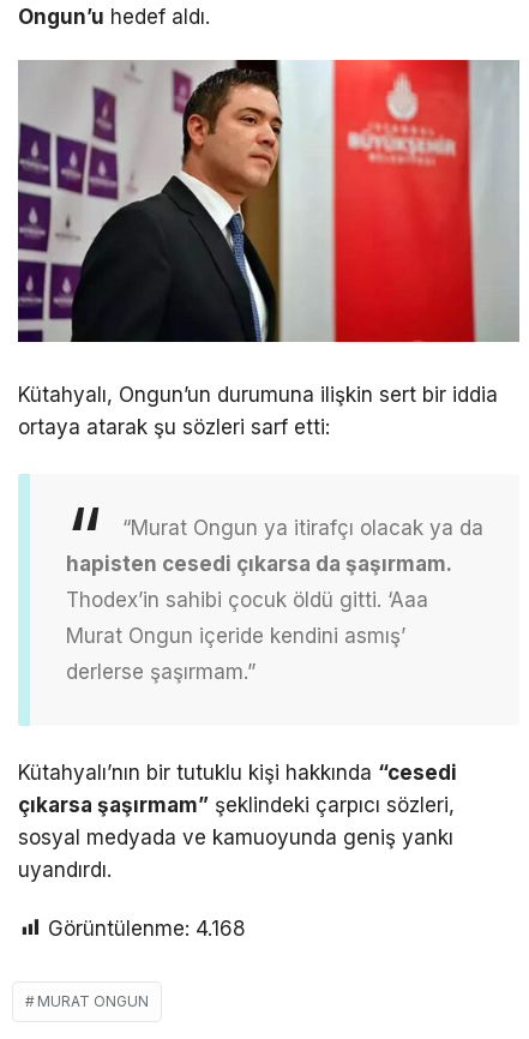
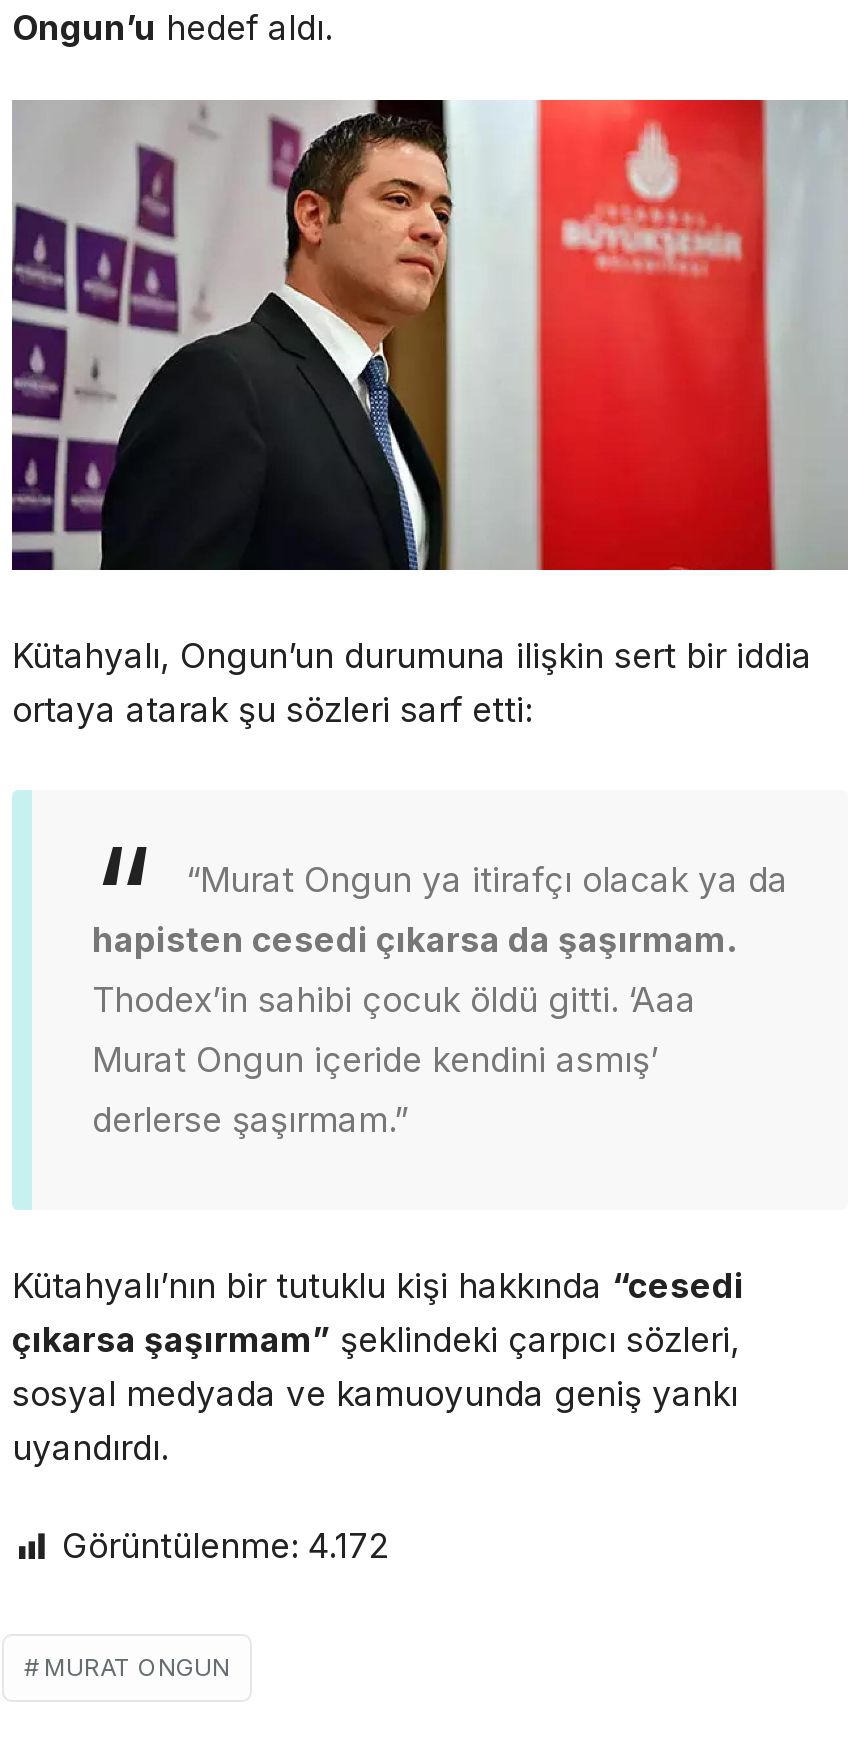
[48,916,246,940] Görüntülenme: 4.168 -> [62,1527,388,1567] Görüntülenme: 4.172

